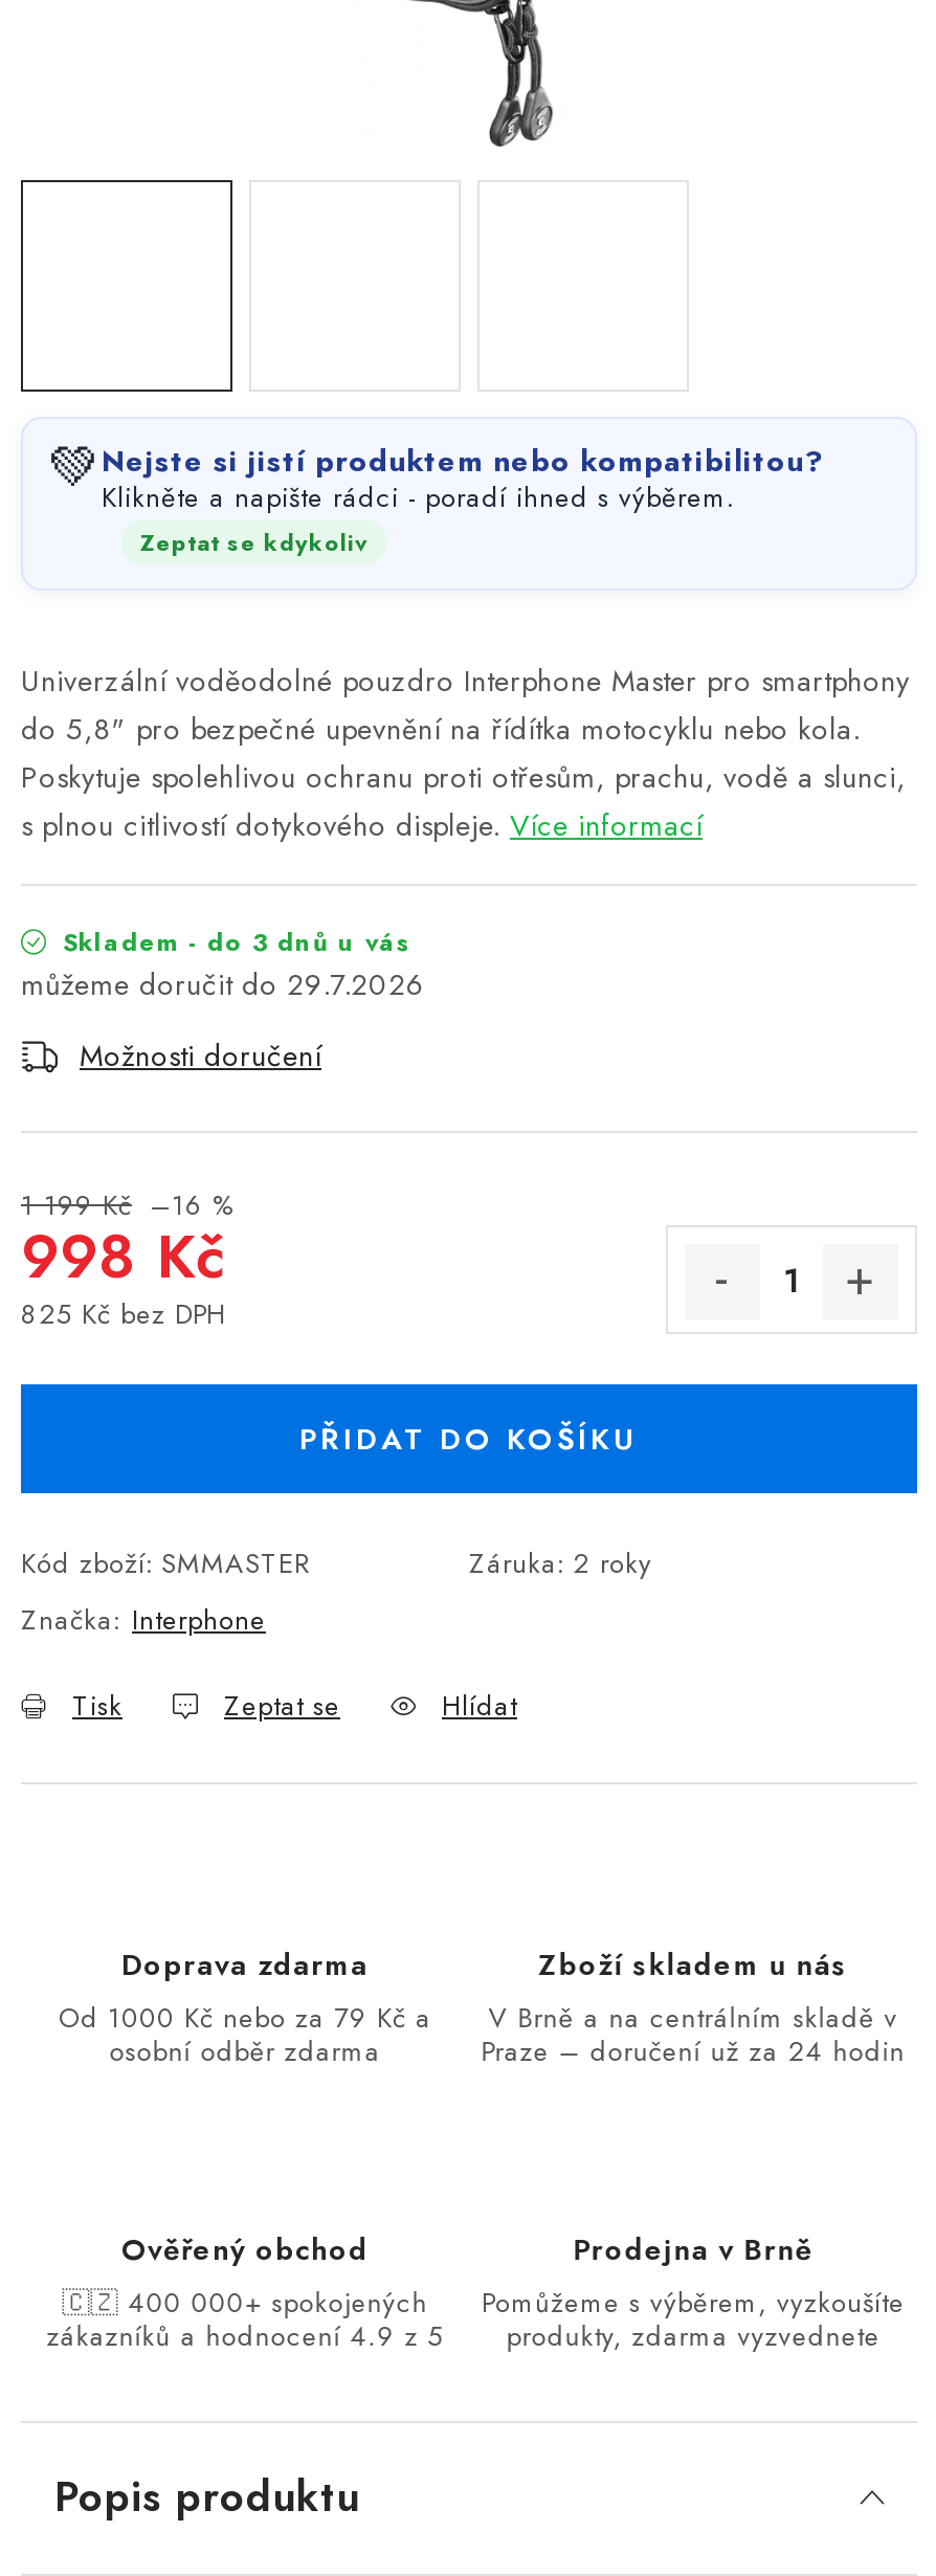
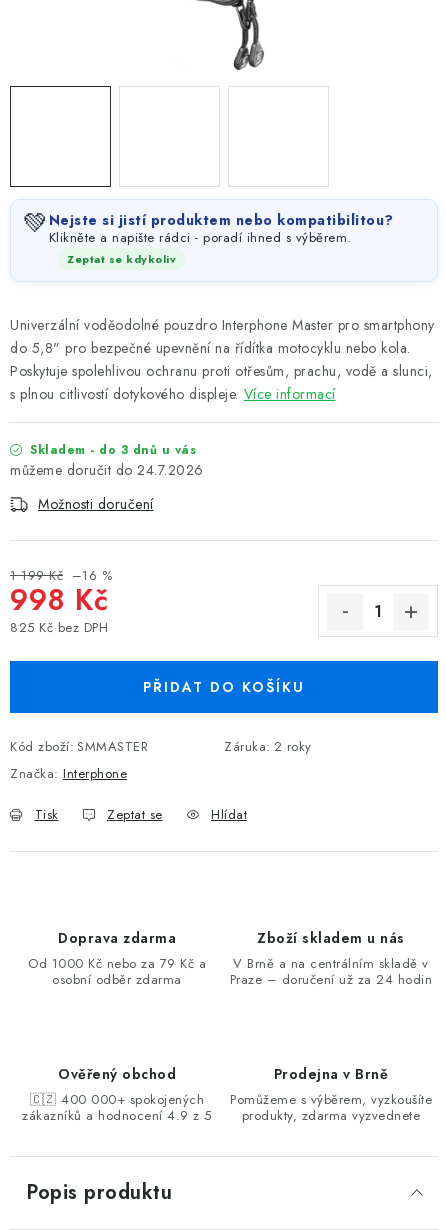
[287,963,426,1005] 29.7.2026 -> [137,460,203,480] 24.7.2026

